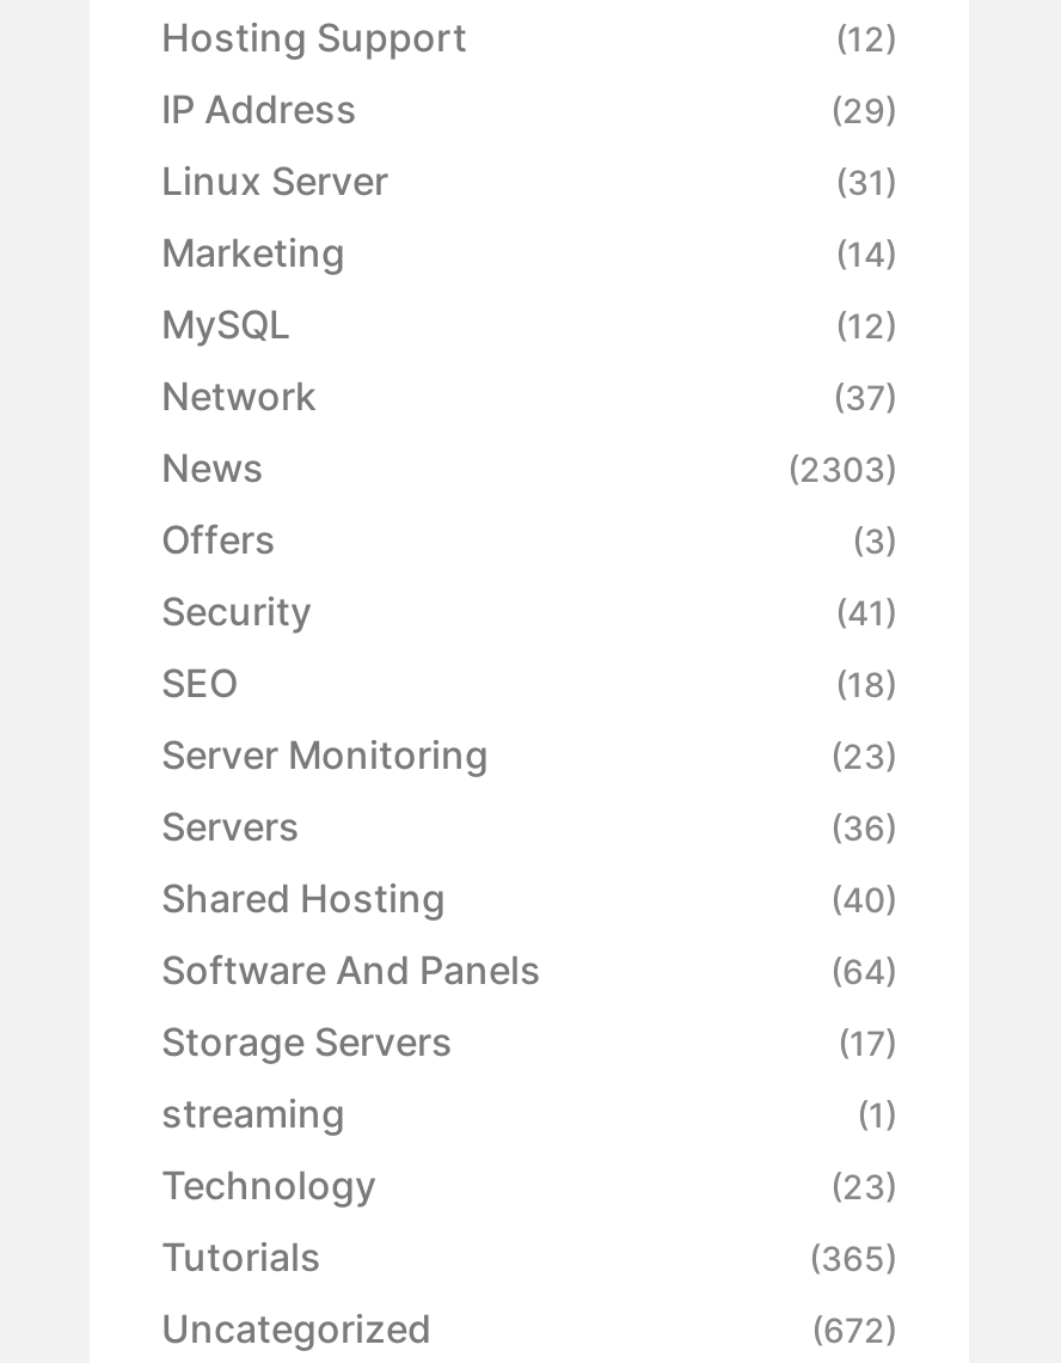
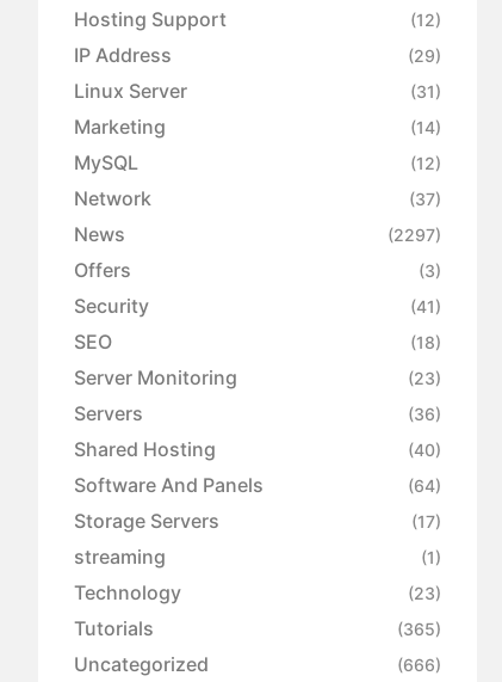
[787,447,897,488] (2303) -> [388,224,441,244] (2297)
[811,1308,897,1349] (672) -> [397,654,441,674] (666)

